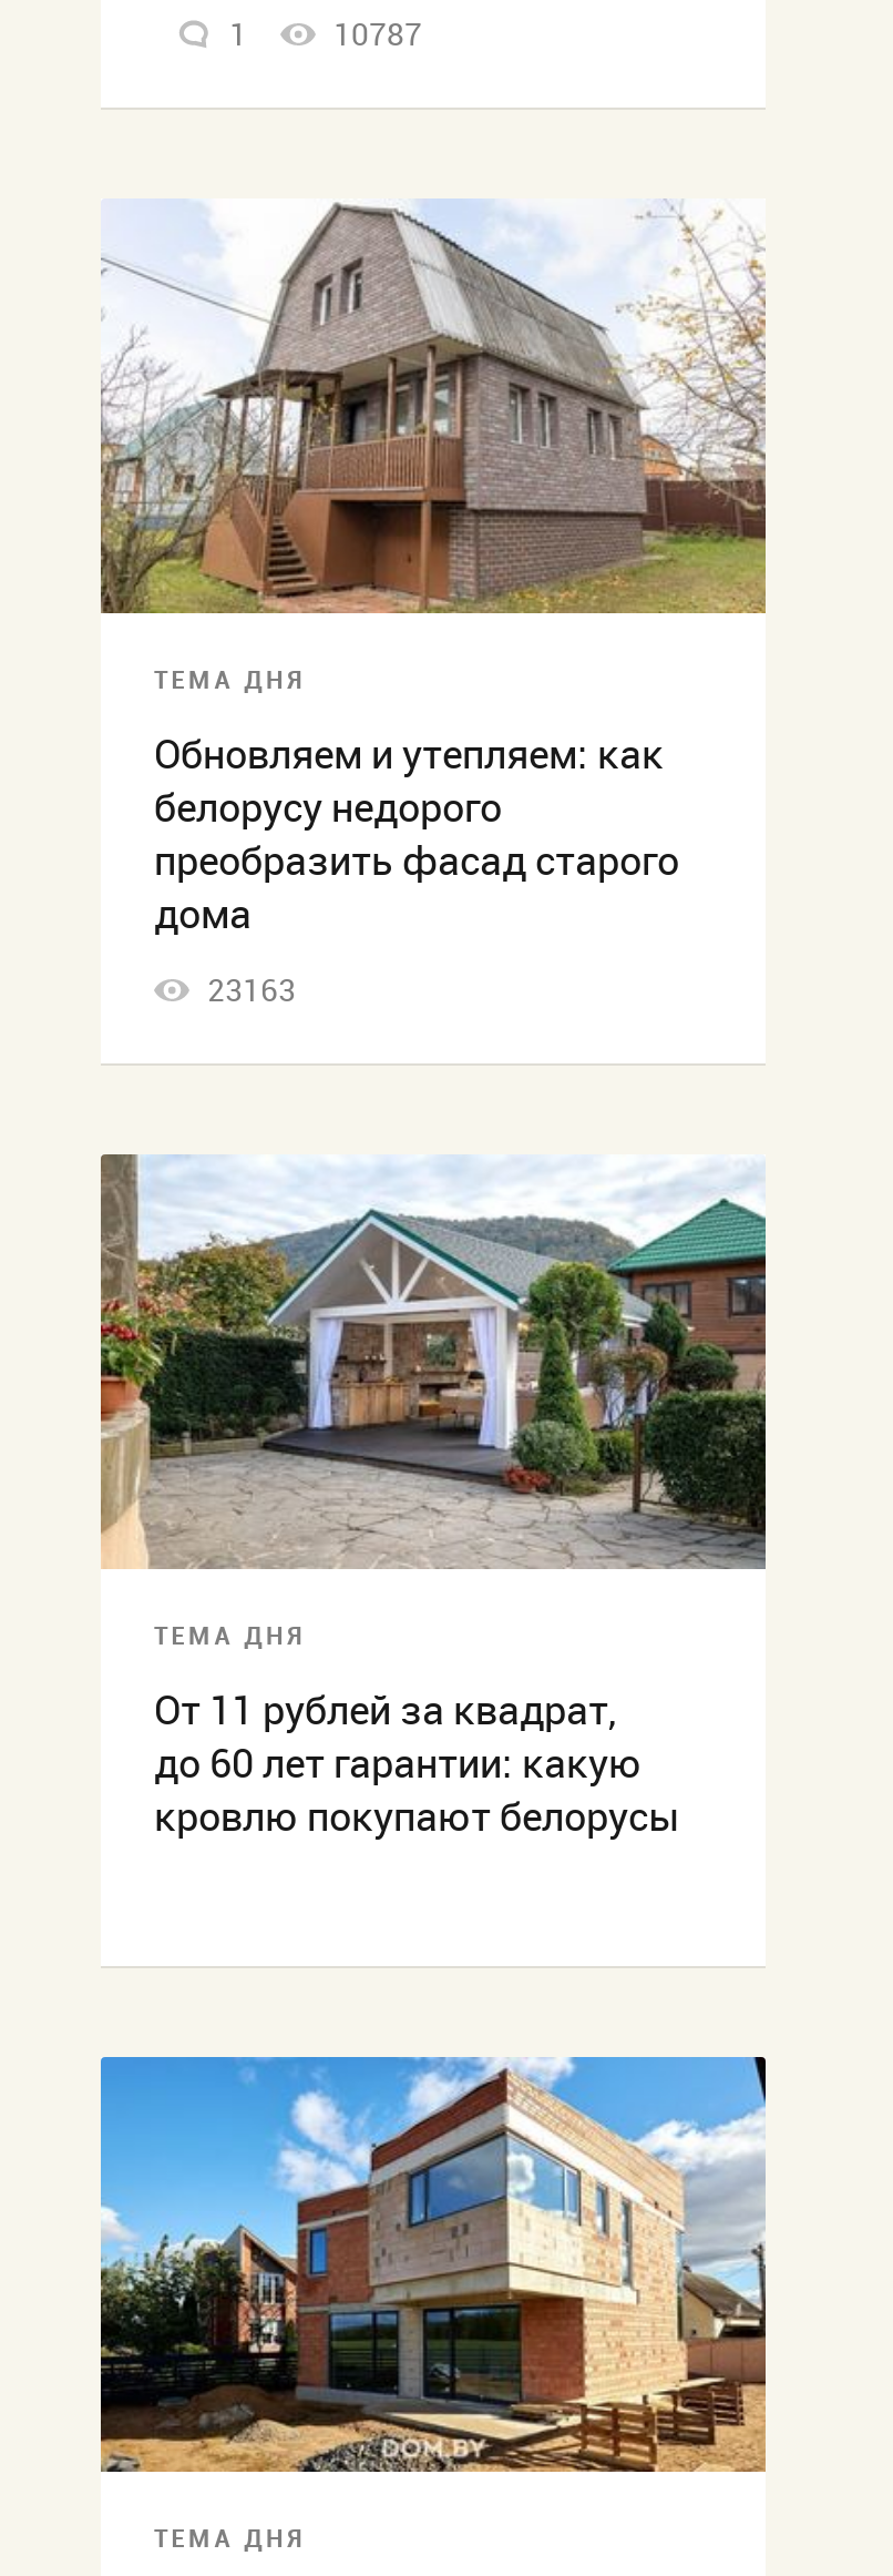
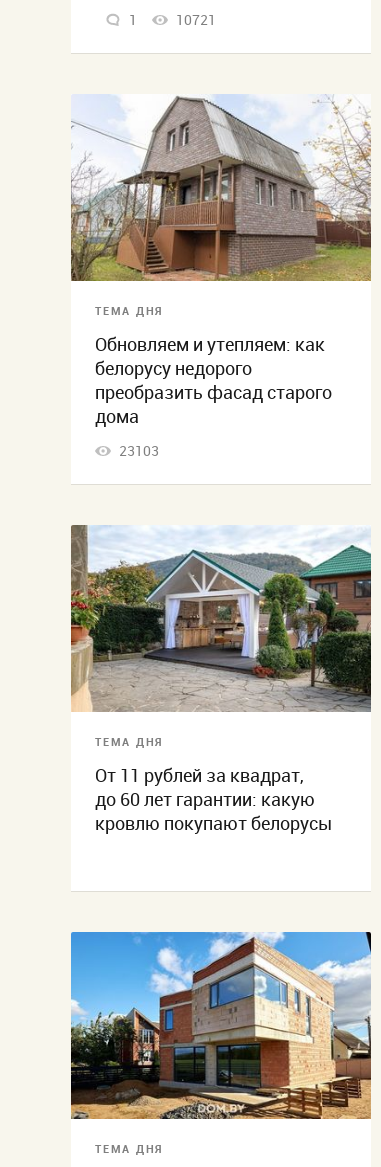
[333,17,422,52] 10787 -> [176,12,216,28] 10721
[207,973,296,1008] 23163 -> [119,443,159,459] 23103

